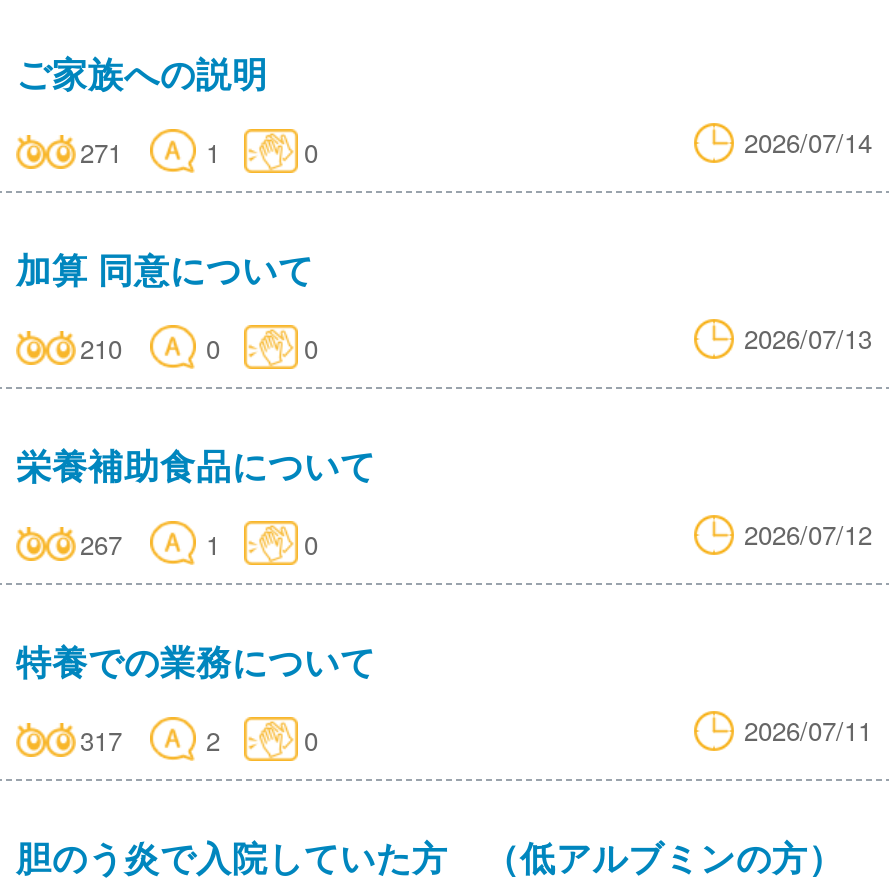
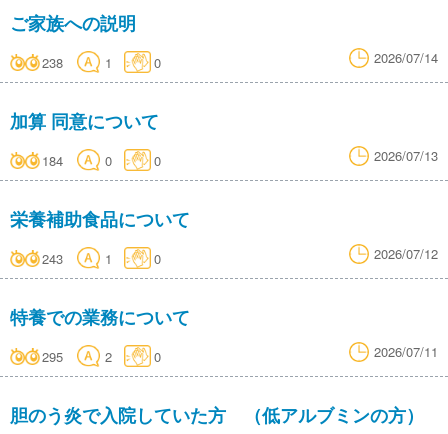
[80,133,122,171] 271 -> [42,53,63,72] 238
[80,329,122,367] 210 -> [42,151,63,170] 184
[80,525,122,563] 267 -> [42,249,63,268] 243
[80,721,122,759] 317 -> [42,347,63,366] 295

